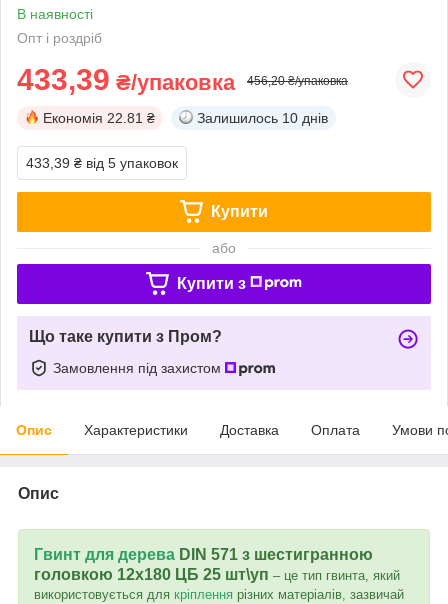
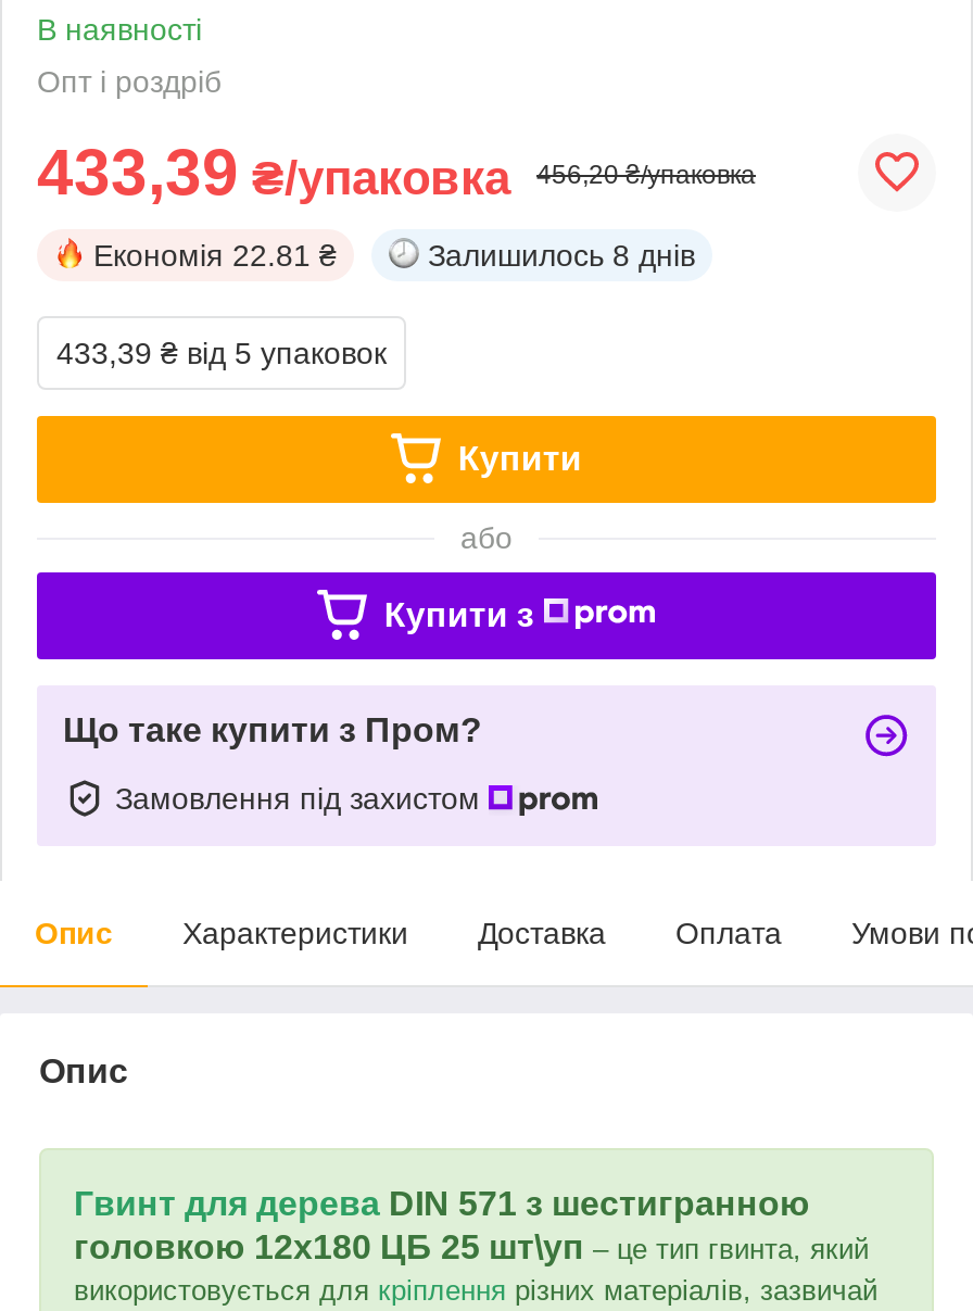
[197,110,328,126] Залишилось 10 днів -> [428,237,695,272] Залишилось 8 днів

